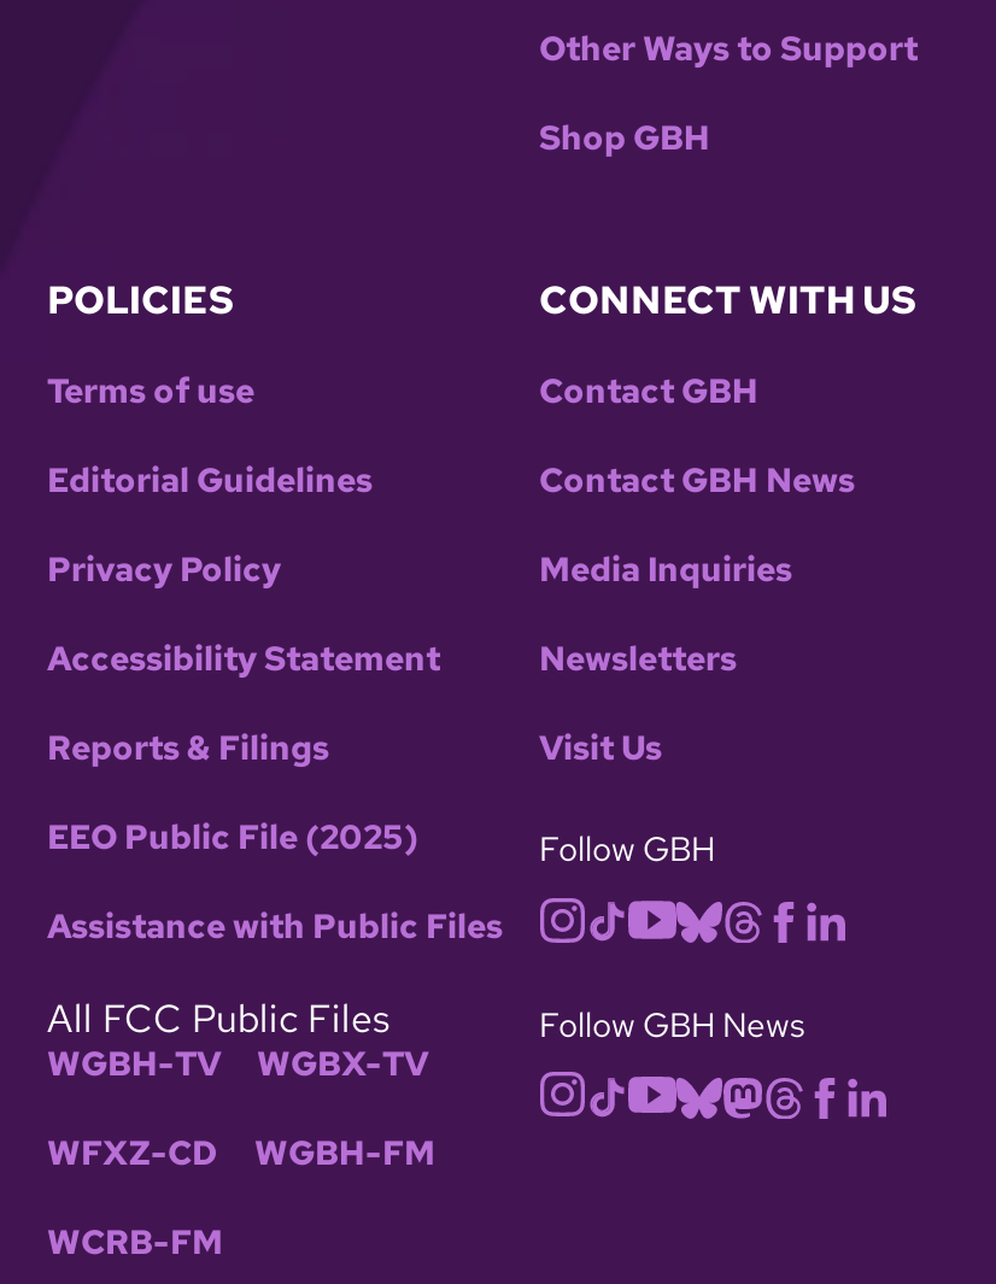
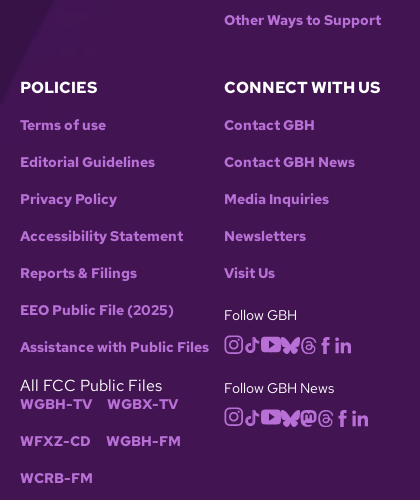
[539,116,710,160] Shop GBH -> none

